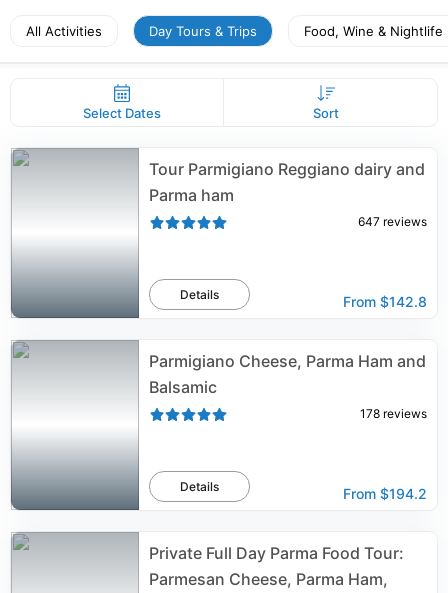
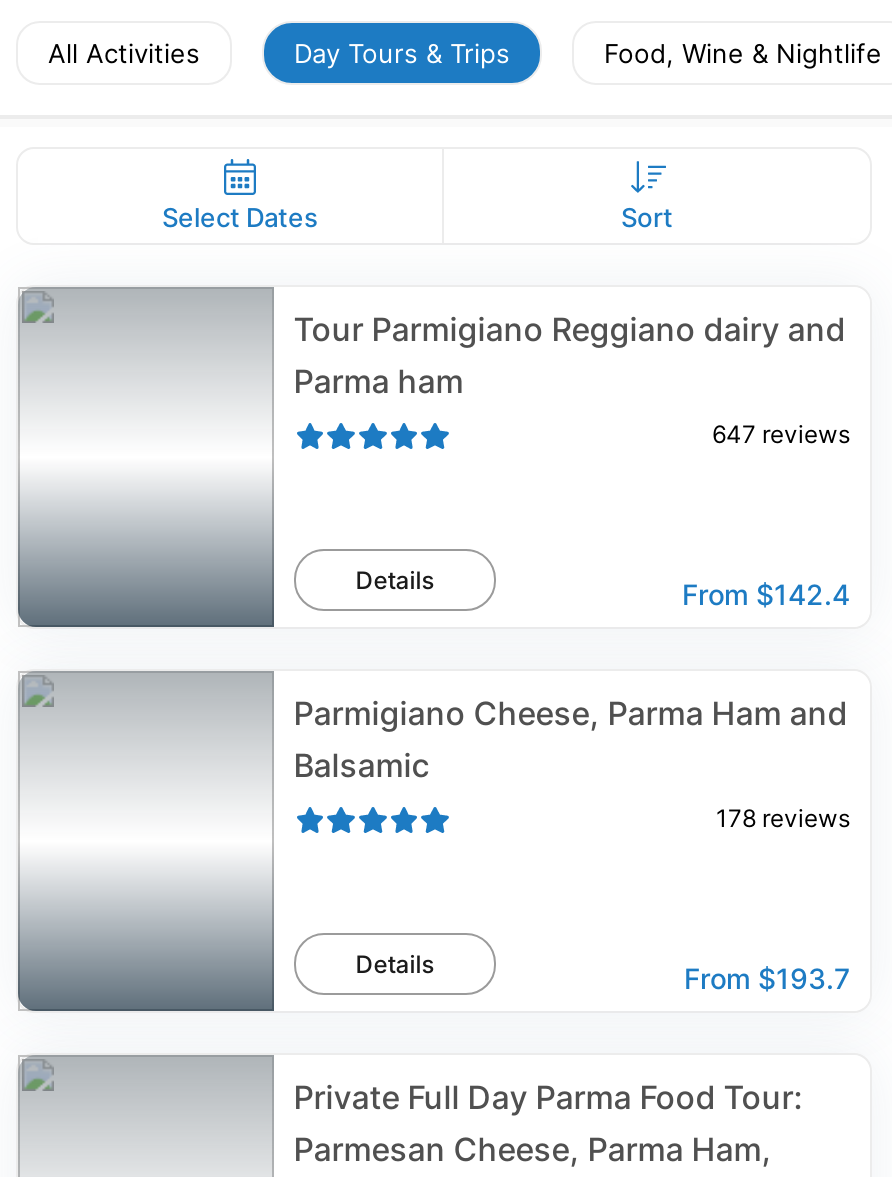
[343,293,427,310] From $142.8 -> [682,577,850,611] From $142.4
[343,485,427,502] From $194.2 -> [684,961,850,995] From $193.7

